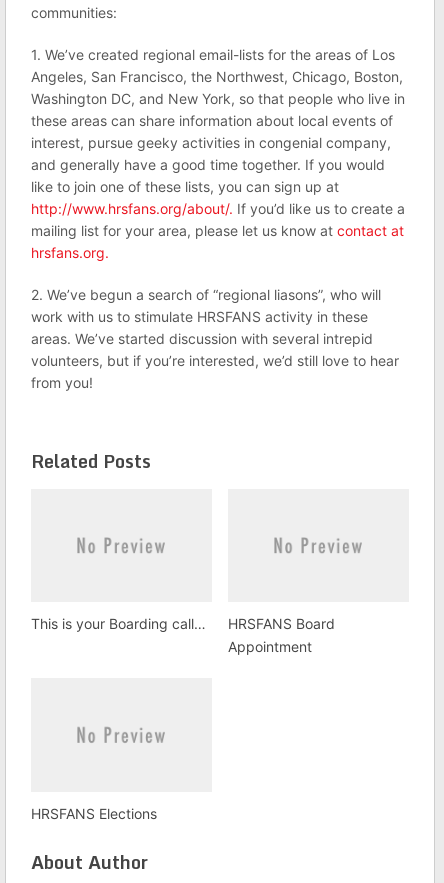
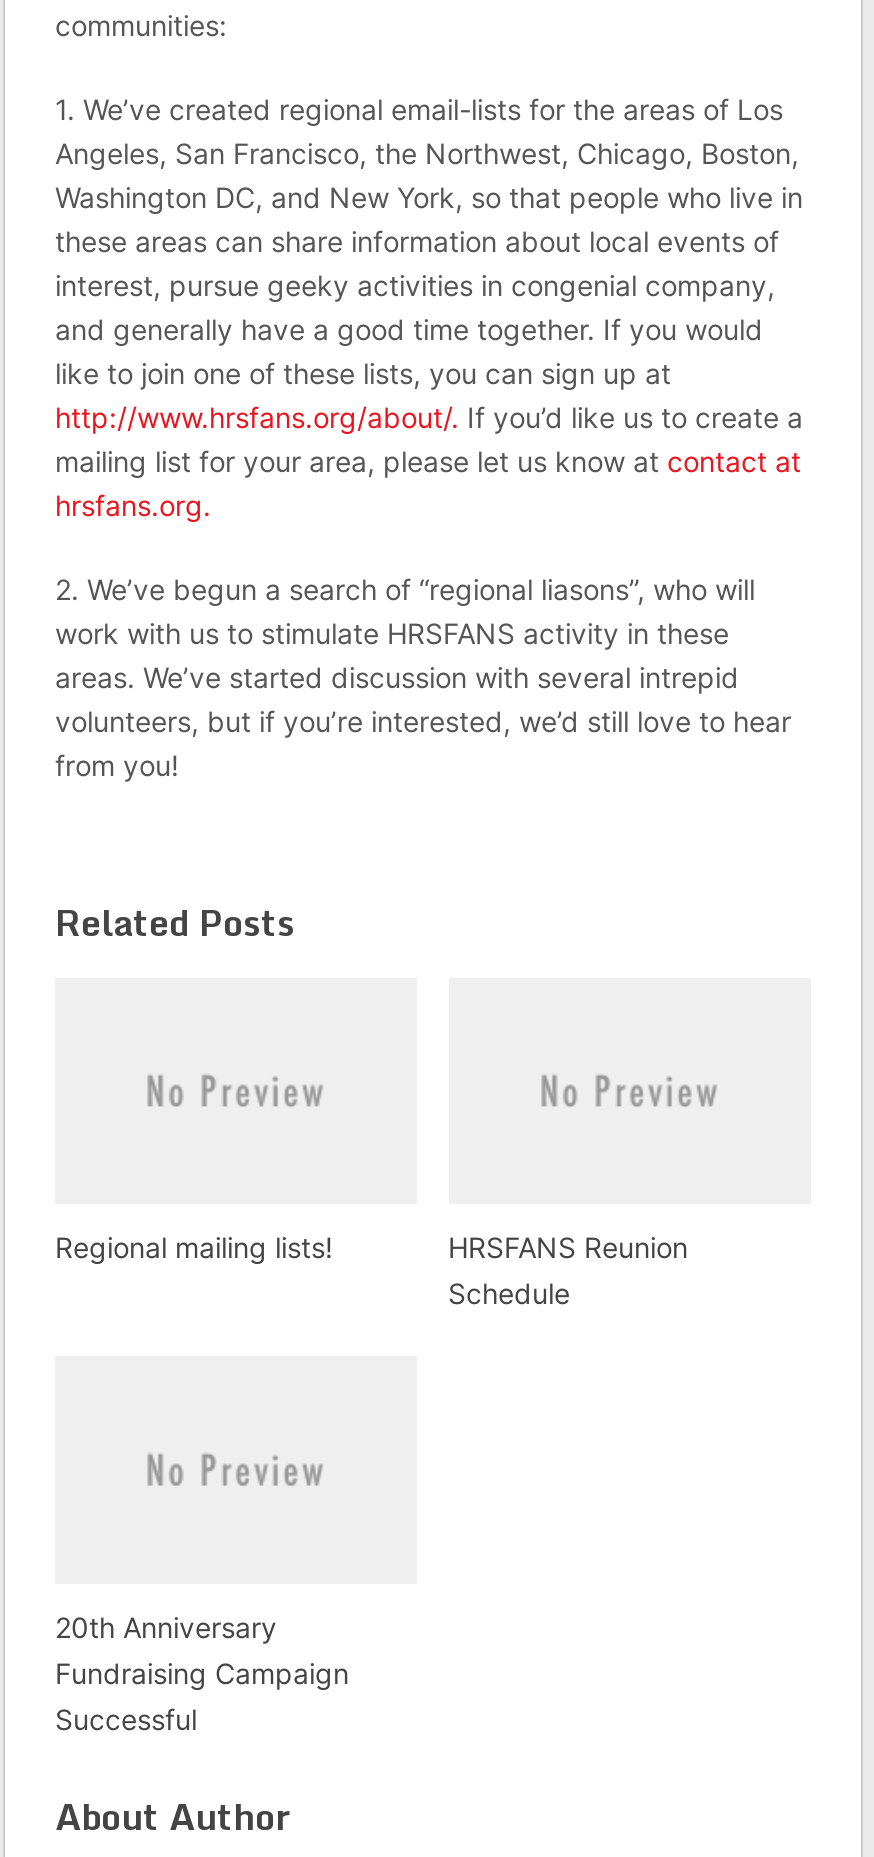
[31,615,334,655] This is your Boarding call… | HRSFANS Board | Appointment -> [55,1231,688,1311] Regional mailing lists! | HRSFANS Reunion | Schedule
[31,805,157,822] HRSFANS Elections -> [55,1610,349,1736] 20th Anniversary | Fundraising Campaign | Successful

